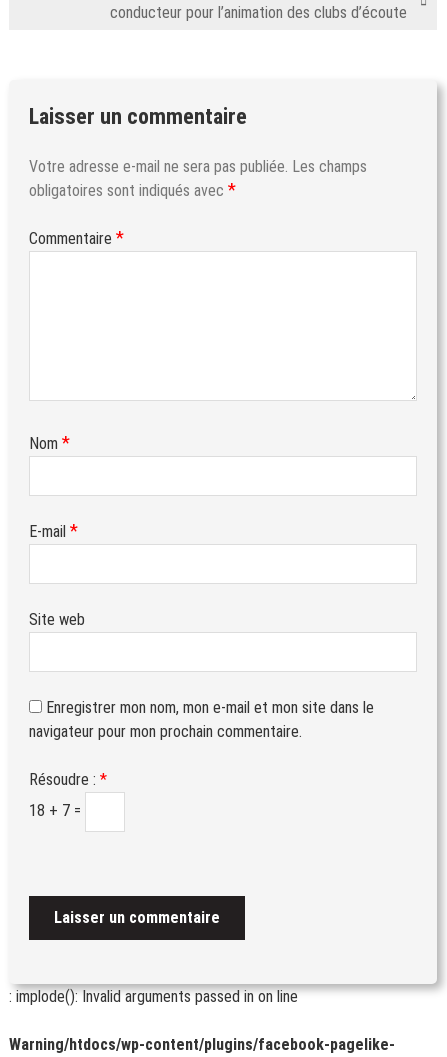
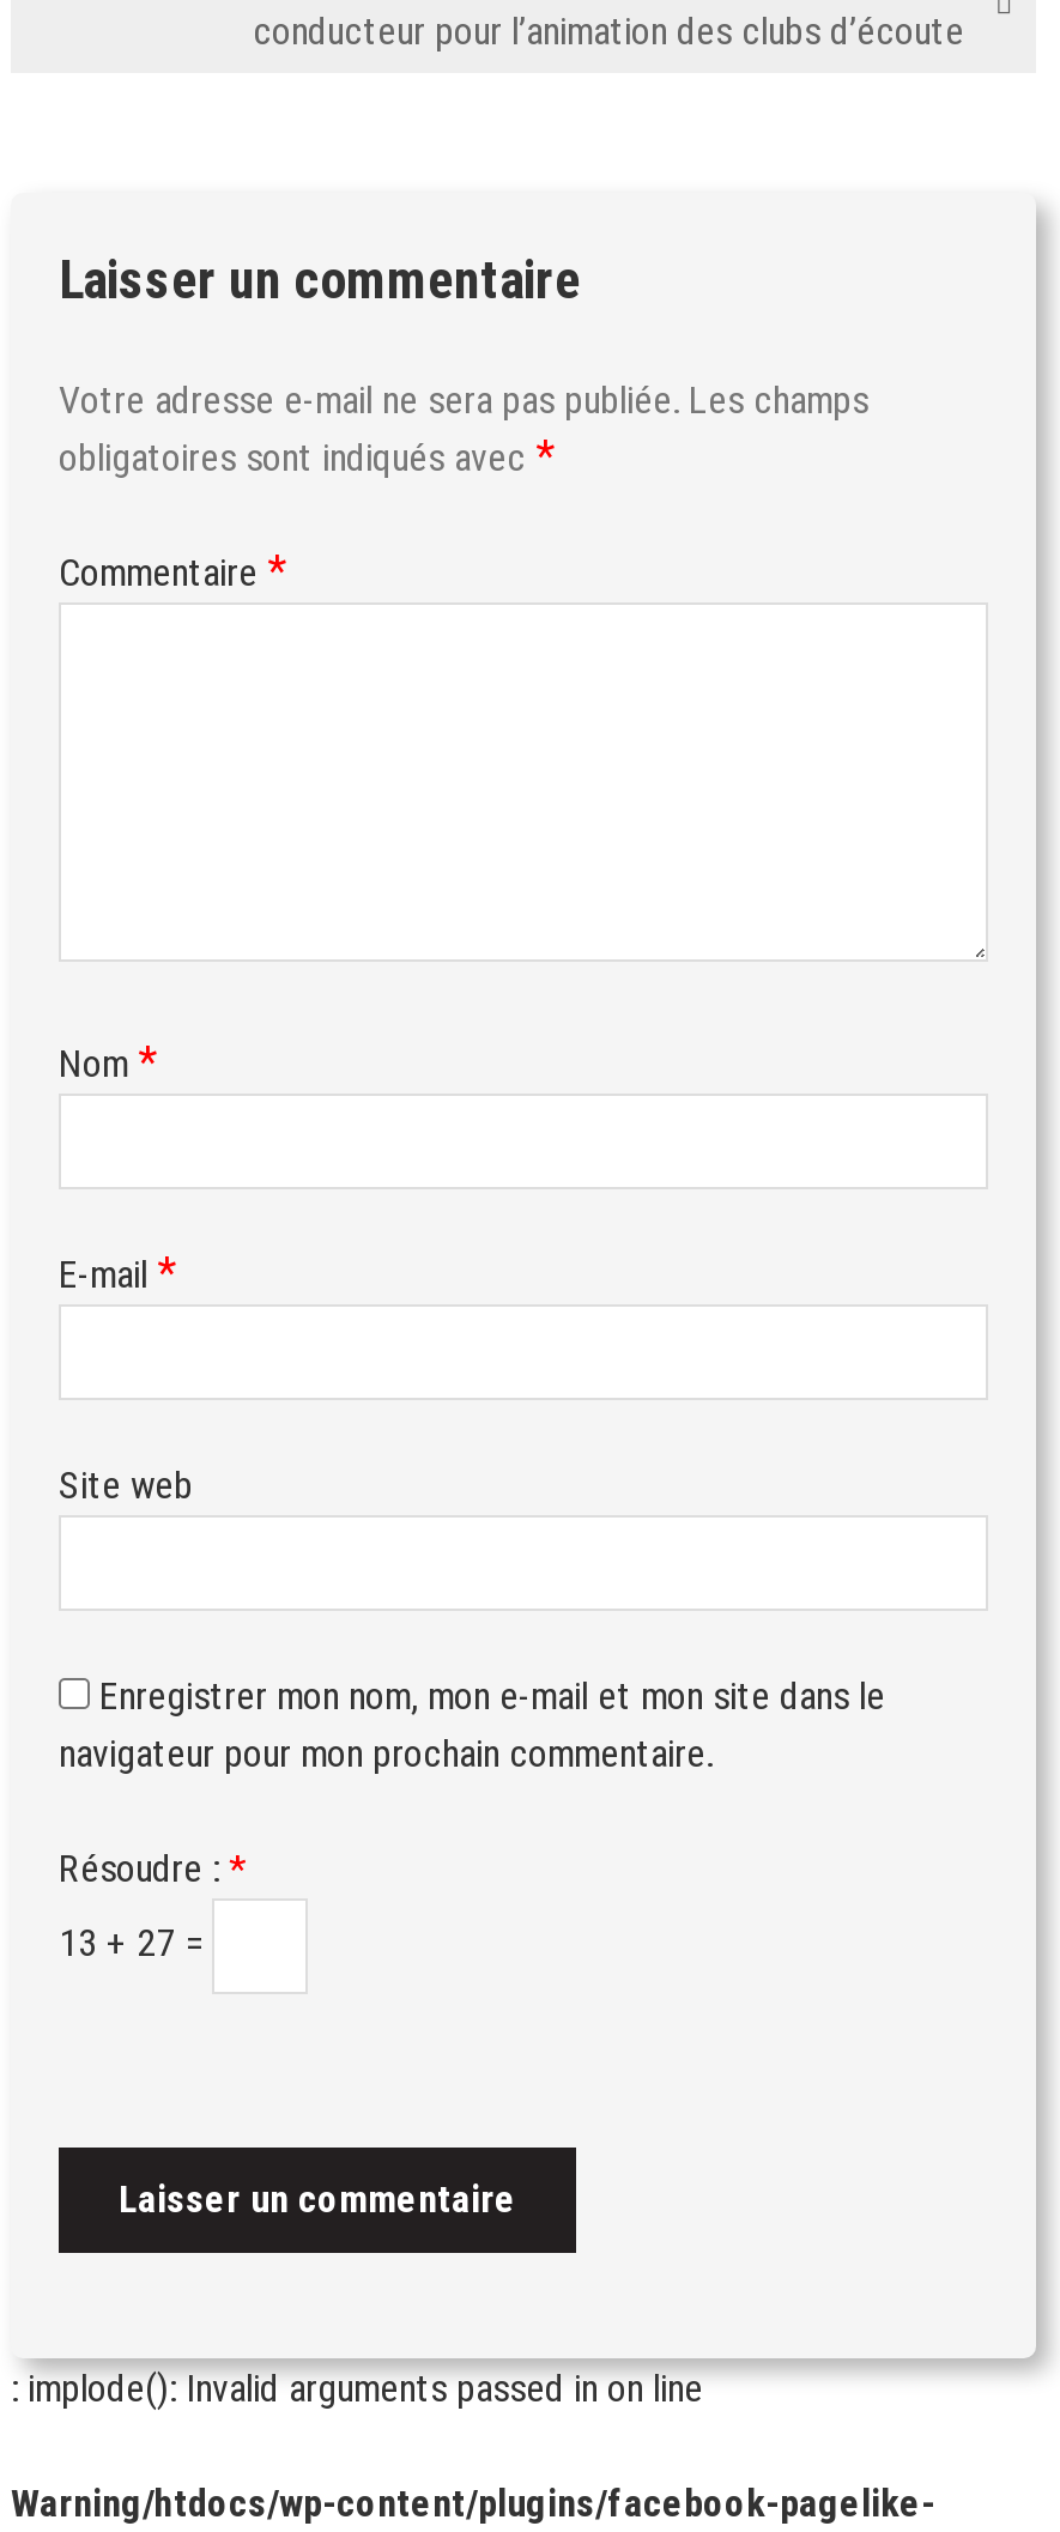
[29,801,85,820] 18 + 7 = -> [59,1919,212,1965] 13 + 27 =

